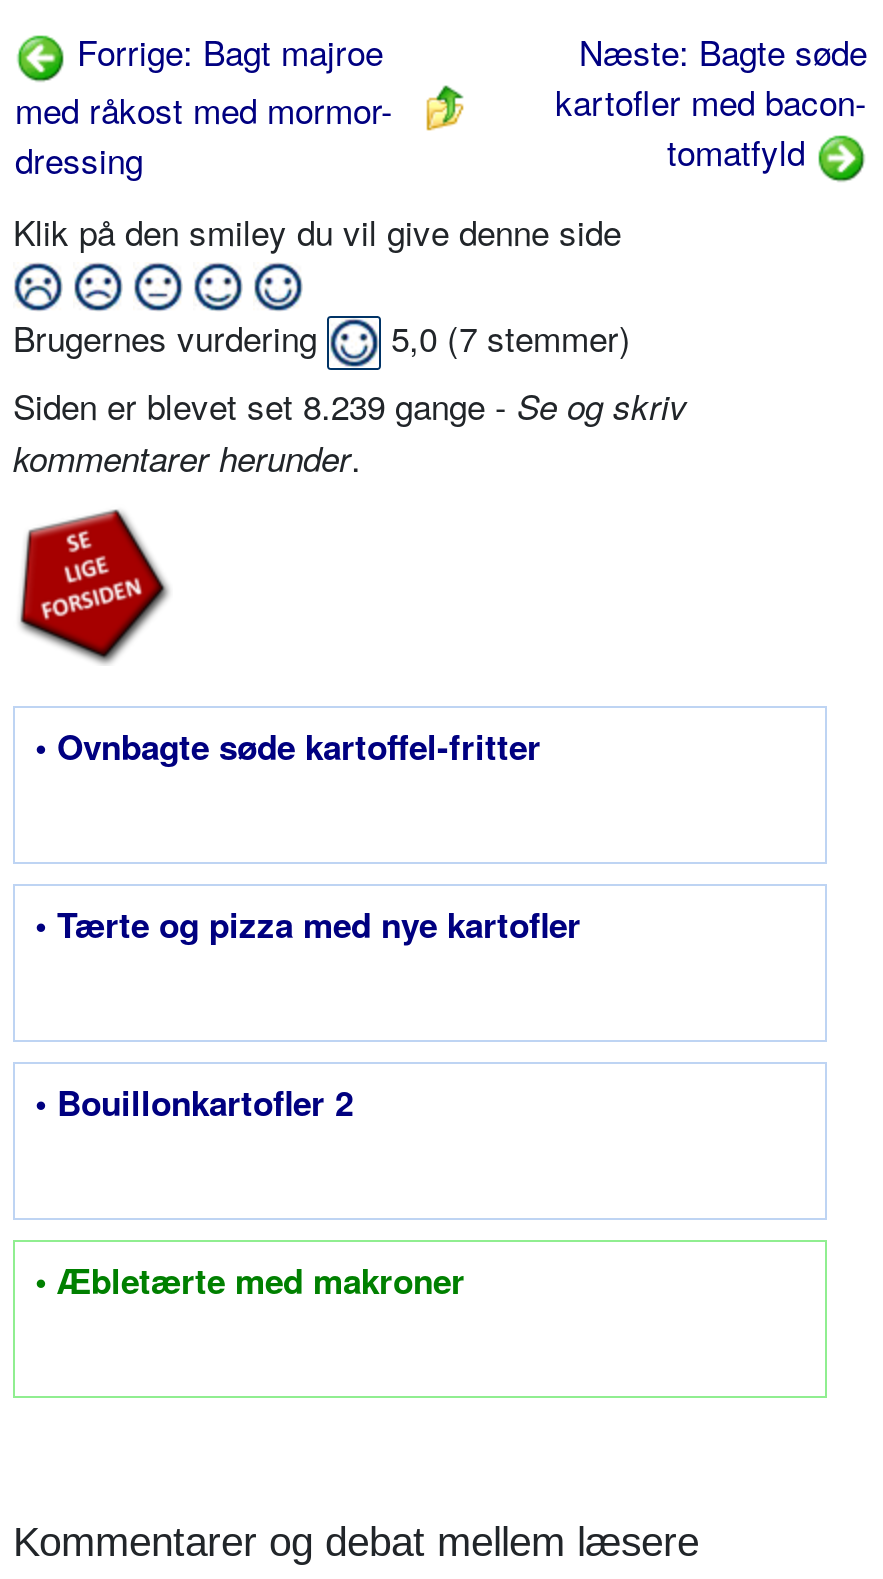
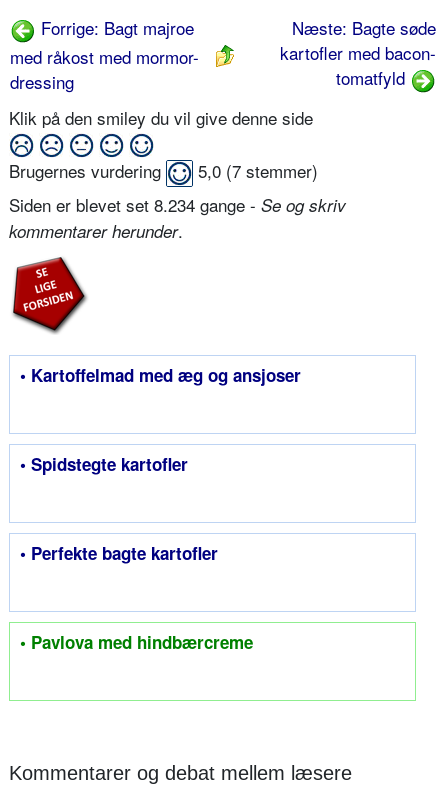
[13,381,687,431] Siden er blevet set 8.239 gange - Se og skriv -> [9,192,346,217] Siden er blevet set 8.234 gange - Se og skriv
[35,723,541,771] • Ovnbagte søde kartoffel-fritter -> [20,363,301,387] • Kartoffelmad med æg og ansjoser
[35,901,581,949] • Tærte og pizza med nye kartofler -> [20,452,188,476] • Spidstegte kartofler
[35,1079,353,1127] • Bouillonkartofler 2 -> [20,541,218,565] • Perfekte bagte kartofler
[35,1257,465,1305] • Æbletærte med makroner -> [20,630,253,654] • Pavlova med hindbærcreme

